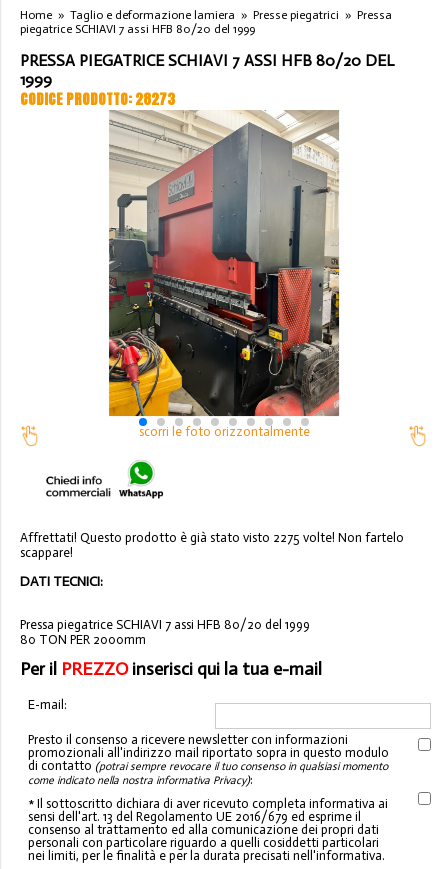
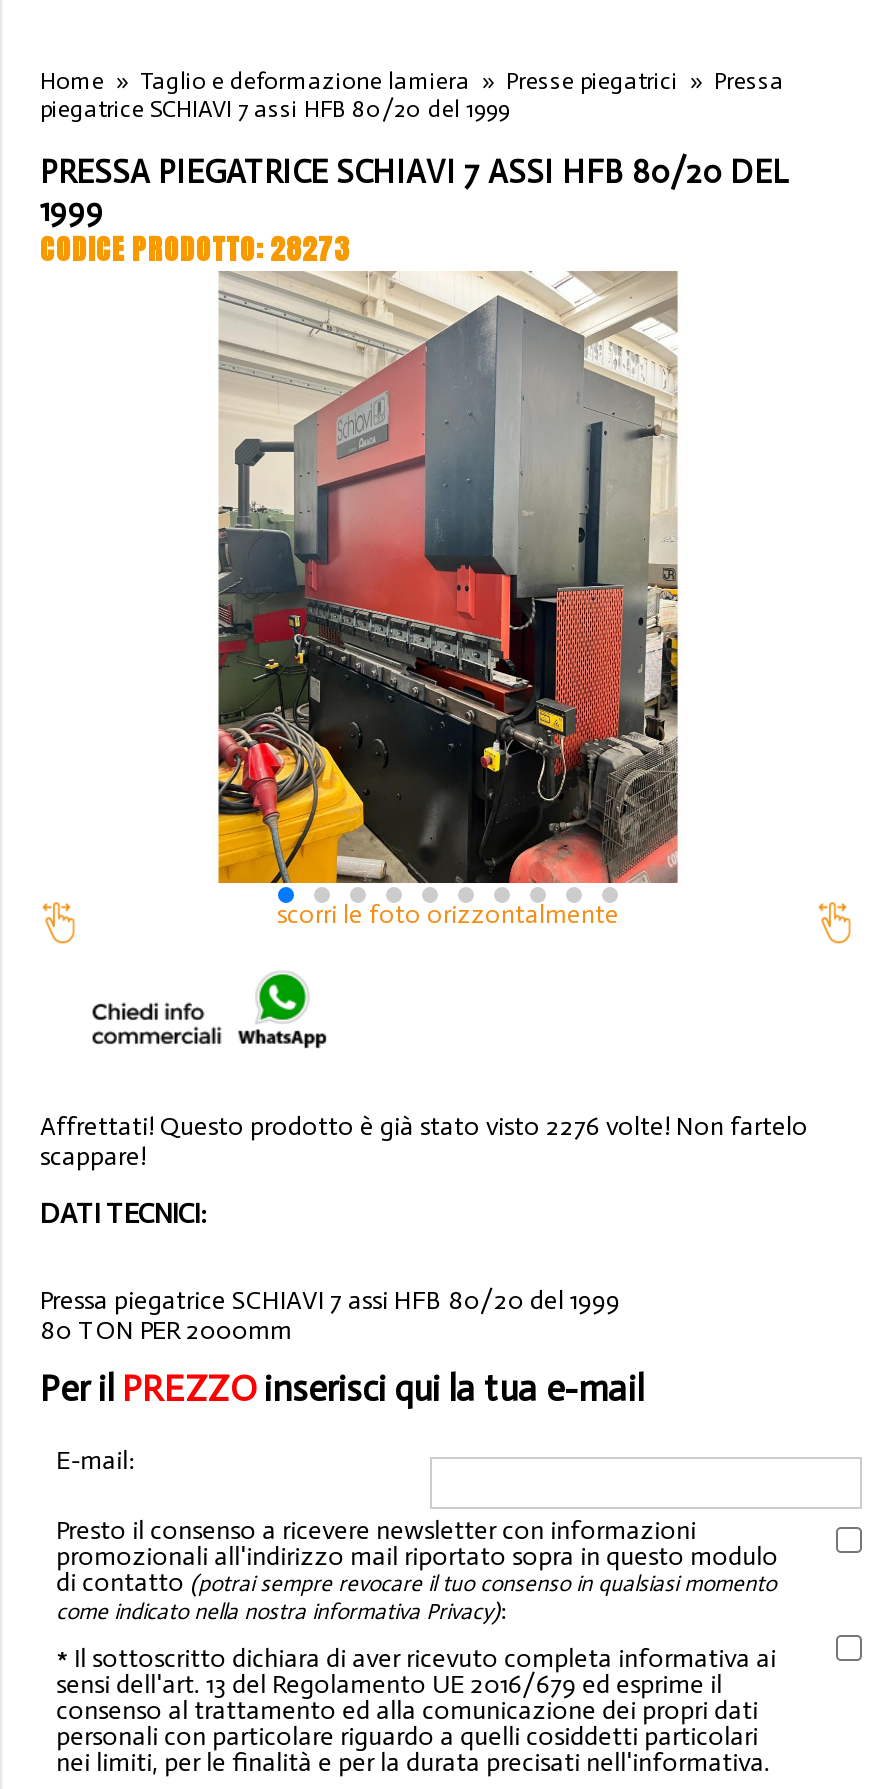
[20,530,404,545] Affrettati! Questo prodotto è già stato visto 2275 volte! Non fartelo -> [40,1112,808,1142] Affrettati! Questo prodotto è già stato visto 2276 volte! Non fartelo

